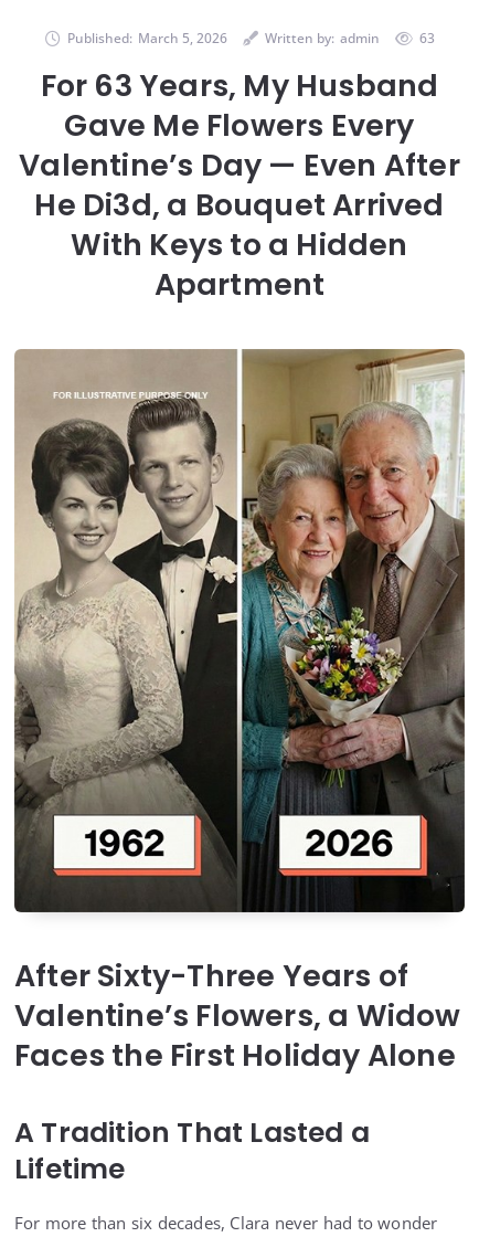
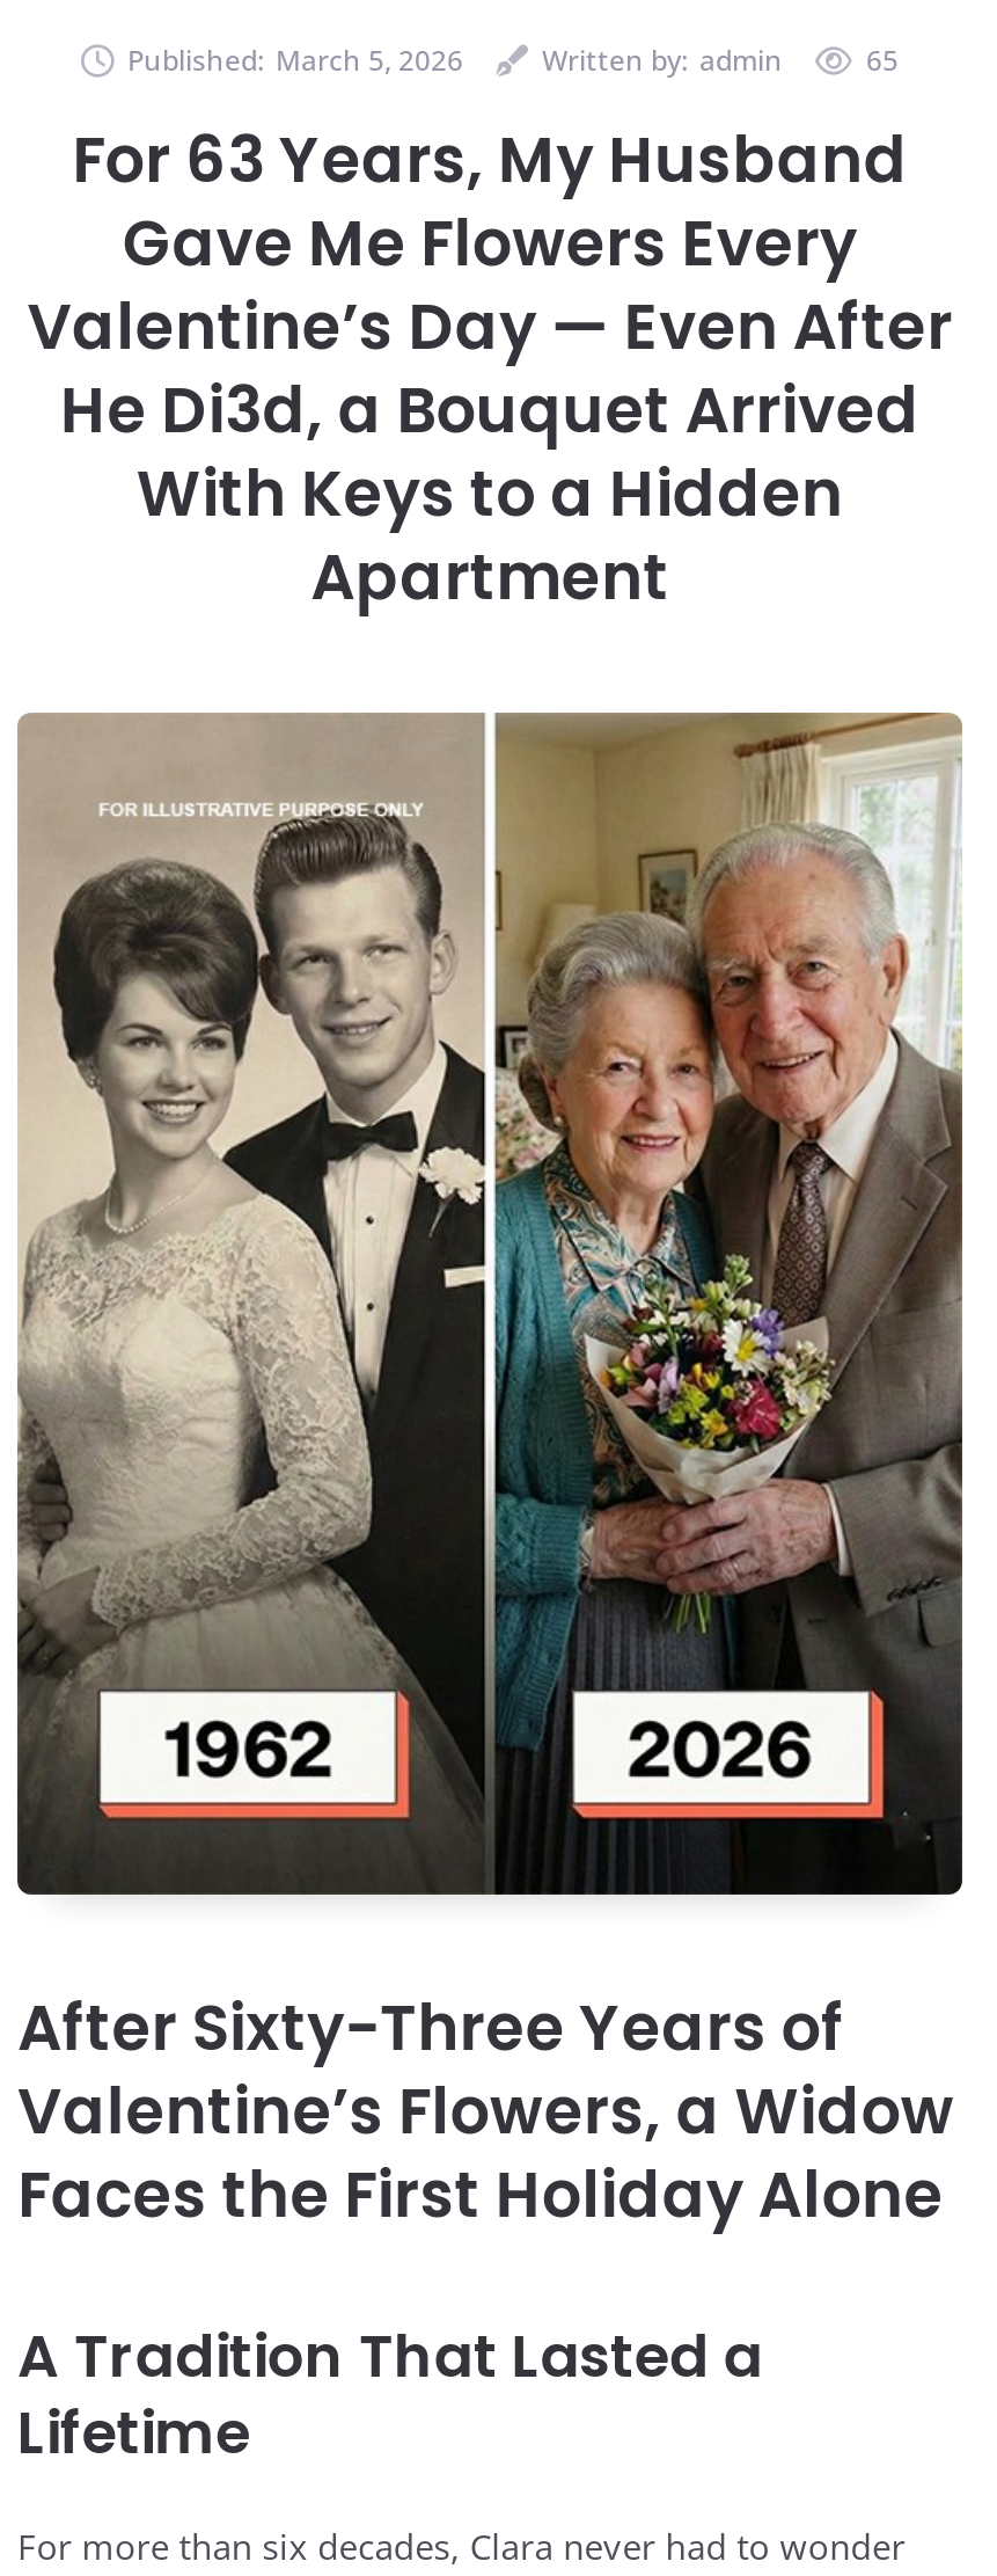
[419,29,434,47] 63 -> [866,41,899,80] 65

